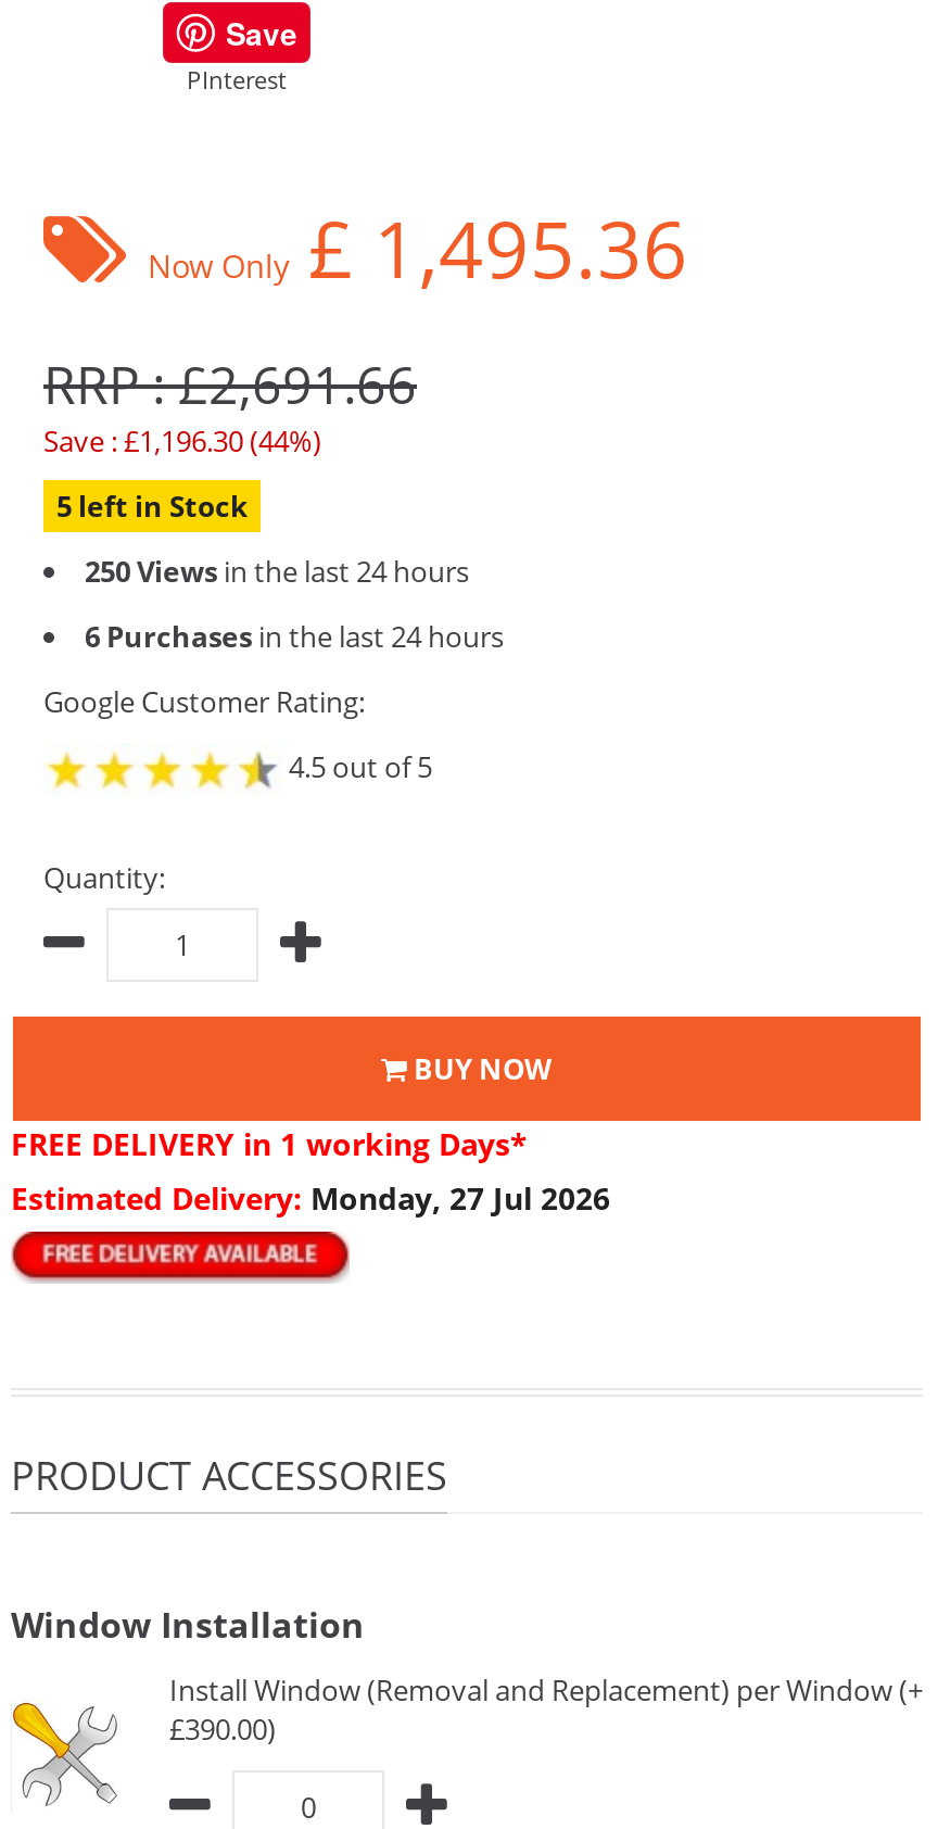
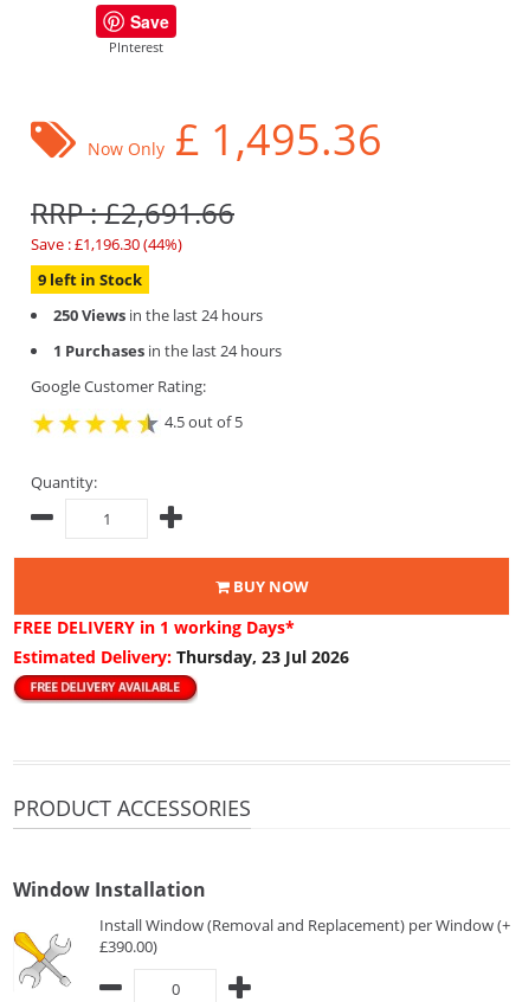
[56,487,248,526] 5 left in Stock -> [38,269,142,290] 9 left in Stock
[85,617,504,656] 6 Purchases in the last 24 hours -> [53,340,282,361] 1 Purchases in the last 24 hours
[11,1177,610,1219] Estimated Delivery: Monday, 27 Jul 2026 -> [13,645,349,668] Estimated Delivery: Thursday, 23 Jul 2026

